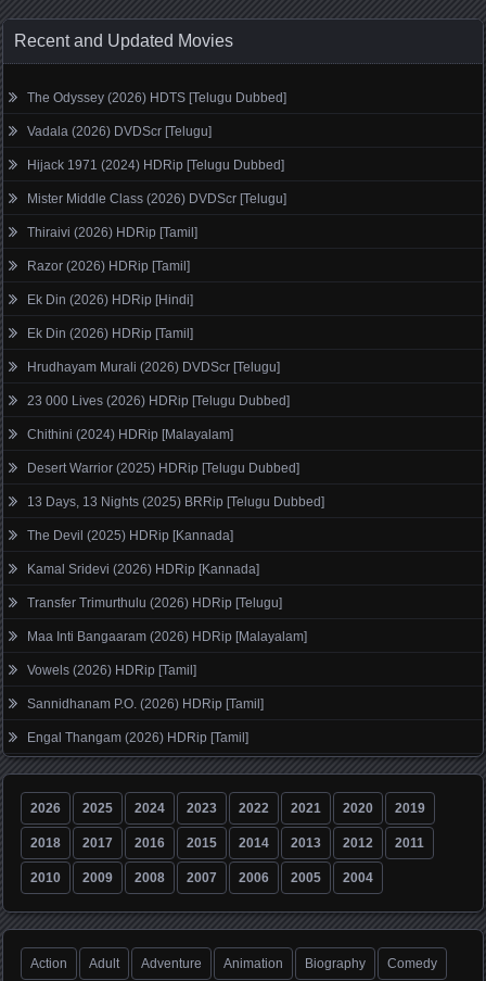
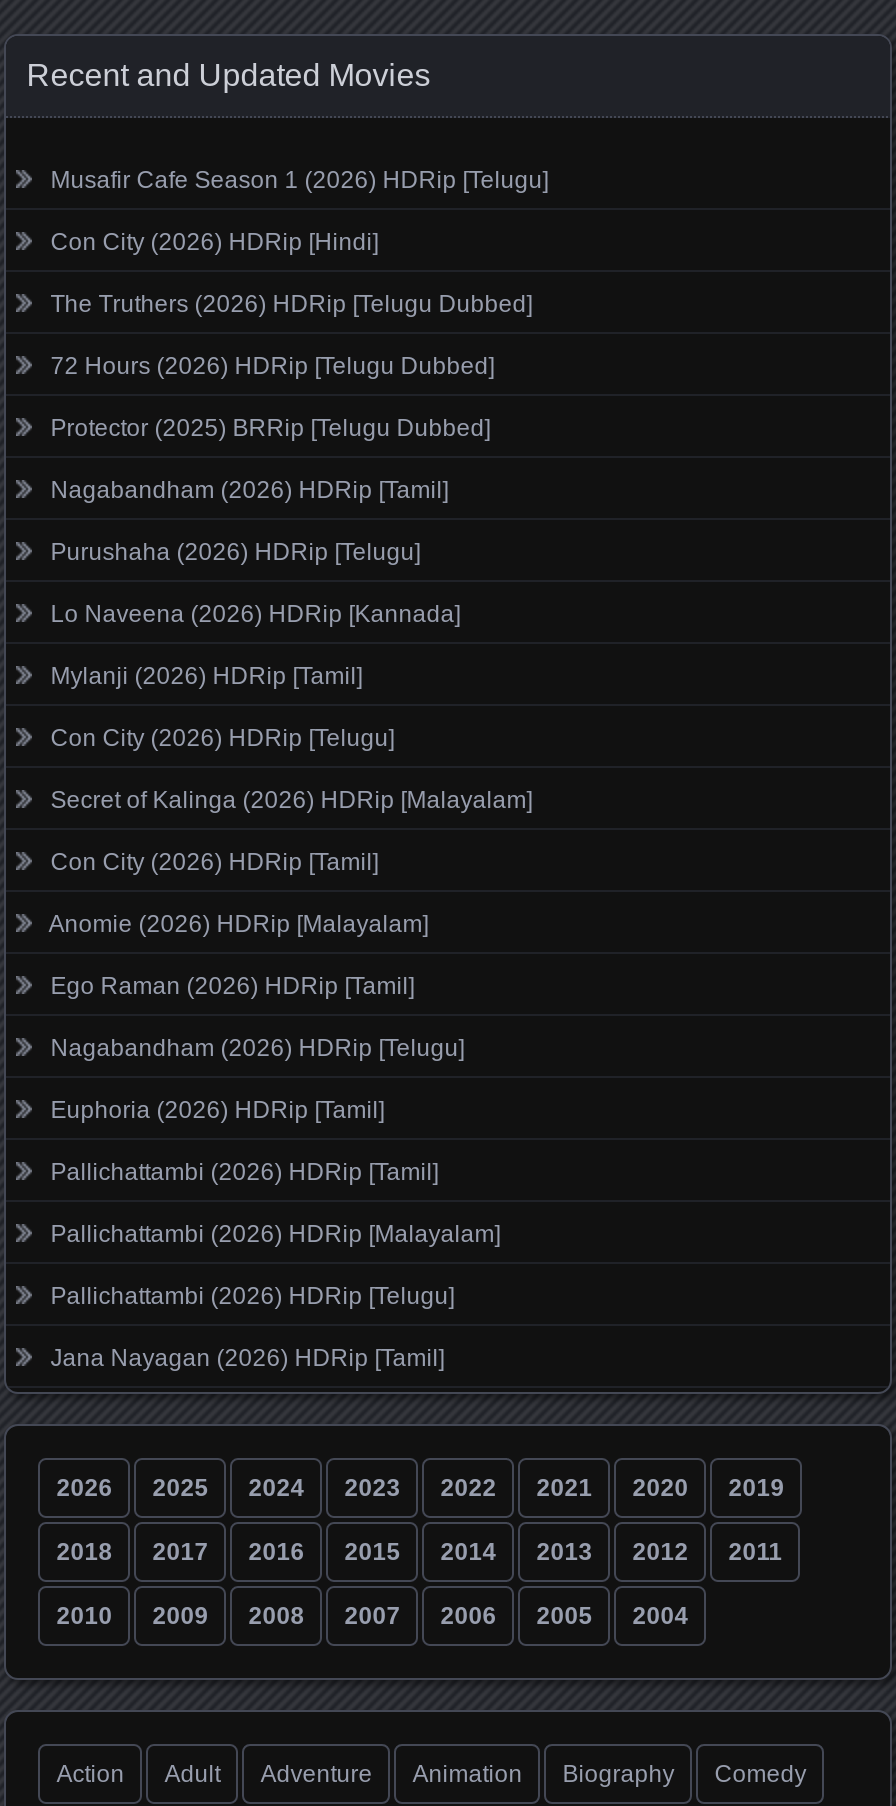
[27,90,287,105] The Odyssey (2026) HDTS [Telugu Dubbed] -> [50,165,548,193] Musafir Cafe Season 1 (2026) HDRip [Telugu]
[27,124,212,139] Vadala (2026) DVDScr [Telugu] -> [50,227,378,255] Con City (2026) HDRip [Hindi]
[27,157,284,172] Hijack 1971 (2024) HDRip [Telugu Dubbed] -> [50,289,532,317] The Truthers (2026) HDRip [Telugu Dubbed]
[27,191,287,206] Mister Middle Class (2026) DVDScr [Telugu] -> [50,351,494,379] 72 Hours (2026) HDRip [Telugu Dubbed]
[27,225,198,240] Thiraivi (2026) HDRip [Tamil] -> [50,413,490,441] Protector (2025) BRRip [Telugu Dubbed]
[27,258,190,273] Razor (2026) HDRip [Tamil] -> [50,475,448,503] Nagabandham (2026) HDRip [Tamil]
[27,292,193,307] Ek Din (2026) HDRip [Hindi] -> [50,537,420,565] Purushaha (2026) HDRip [Telugu]
[27,326,193,341] Ek Din (2026) HDRip [Tamil] -> [50,599,460,627] Lo Naveena (2026) HDRip [Kannada]
[27,359,280,374] Hrudhayam Murali (2026) DVDScr [Telugu] -> [50,661,362,689] Mylanji (2026) HDRip [Tamil]
[27,393,290,408] 23 000 Lives (2026) HDRip [Telugu Dubbed] -> [50,723,394,751] Con City (2026) HDRip [Telugu]
[27,427,233,442] Chithini (2024) HDRip [Malayalam] -> [50,785,532,813] Secret of Kalinga (2026) HDRip [Malayalam]
[27,460,300,476] Desert Warrior (2025) HDRip [Telugu Dubbed] -> [50,847,378,875] Con City (2026) HDRip [Tamil]
[27,494,325,509] 13 Days, 13 Nights (2025) BRRip [Telugu Dubbed] -> [48,909,428,937] Anomie (2026) HDRip [Malayalam]
[27,528,233,543] The Devil (2025) HDRip [Kannada] -> [50,971,414,999] Ego Raman (2026) HDRip [Tamil]
[27,561,259,577] Kamal Sridevi (2026) HDRip [Kannada] -> [50,1033,464,1061] Nagabandham (2026) HDRip [Telugu]
[27,595,282,610] Transfer Trimurthulu (2026) HDRip [Telugu] -> [50,1095,384,1123] Euphoria (2026) HDRip [Tamil]
[27,629,307,644] Maa Inti Bangaaram (2026) HDRip [Malayalam] -> [50,1157,438,1185] Pallichattambi (2026) HDRip [Tamil]
[27,662,197,678] Vowels (2026) HDRip [Tamil] -> [50,1219,500,1247] Pallichattambi (2026) HDRip [Malayalam]
[27,696,264,711] Sannidhanam P.O. (2026) HDRip [Tamil] -> [50,1281,454,1309] Pallichattambi (2026) HDRip [Telugu]
[27,730,249,745] Engal Thangam (2026) HDRip [Tamil] -> [50,1343,444,1371] Jana Nayagan (2026) HDRip [Tamil]

